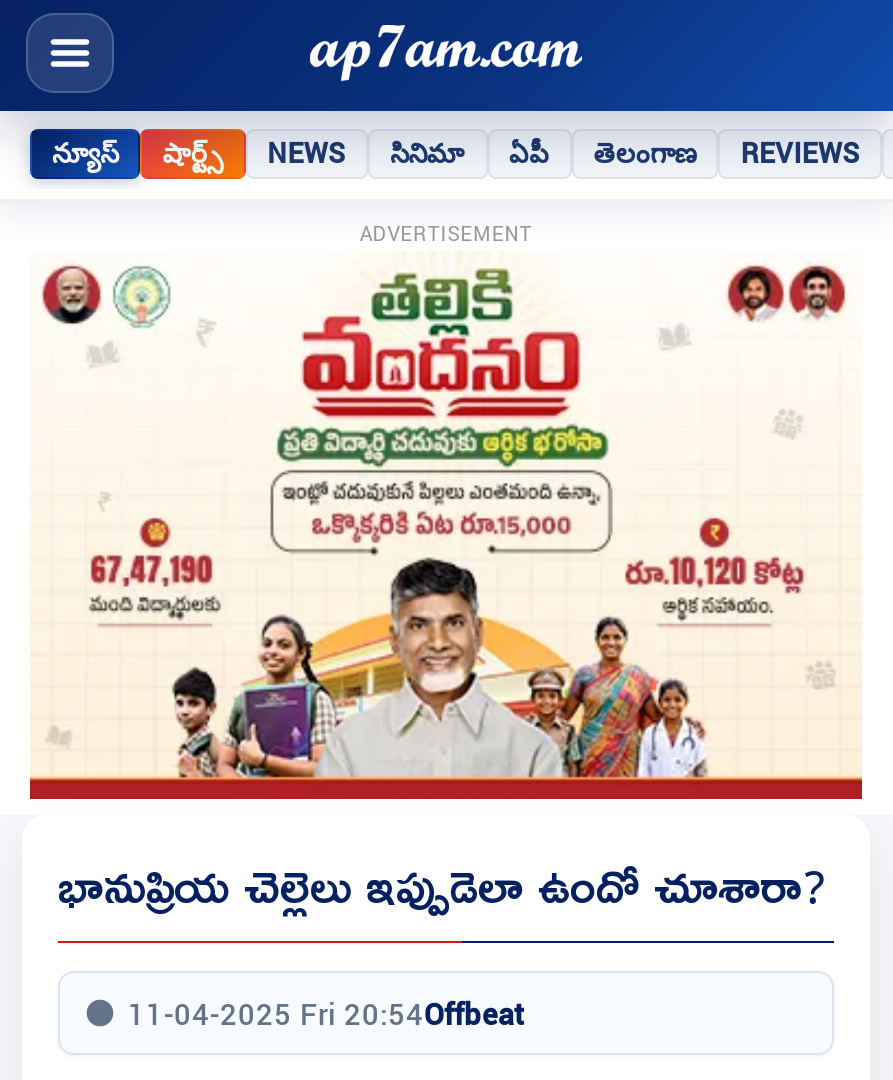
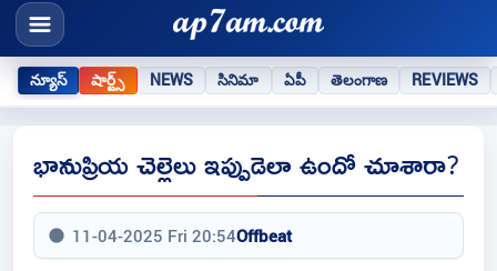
[360,219,532,247] ADVERTISEMENT -> none
[28,263,864,801] [image] -> none

